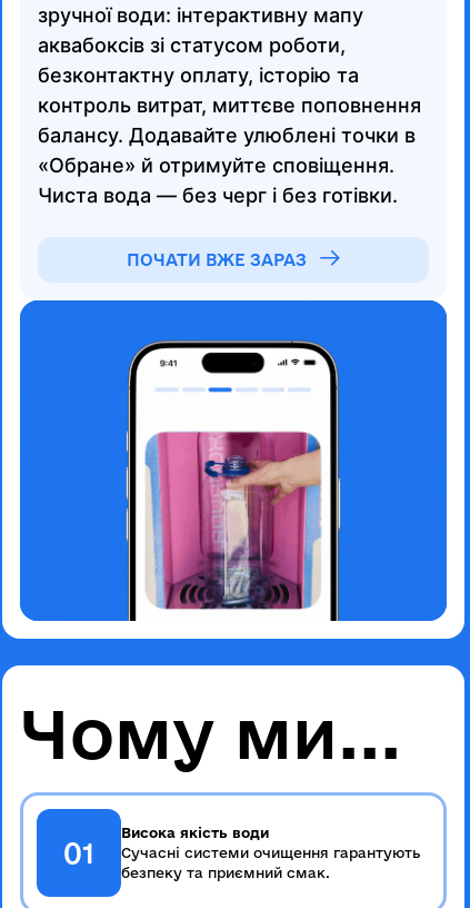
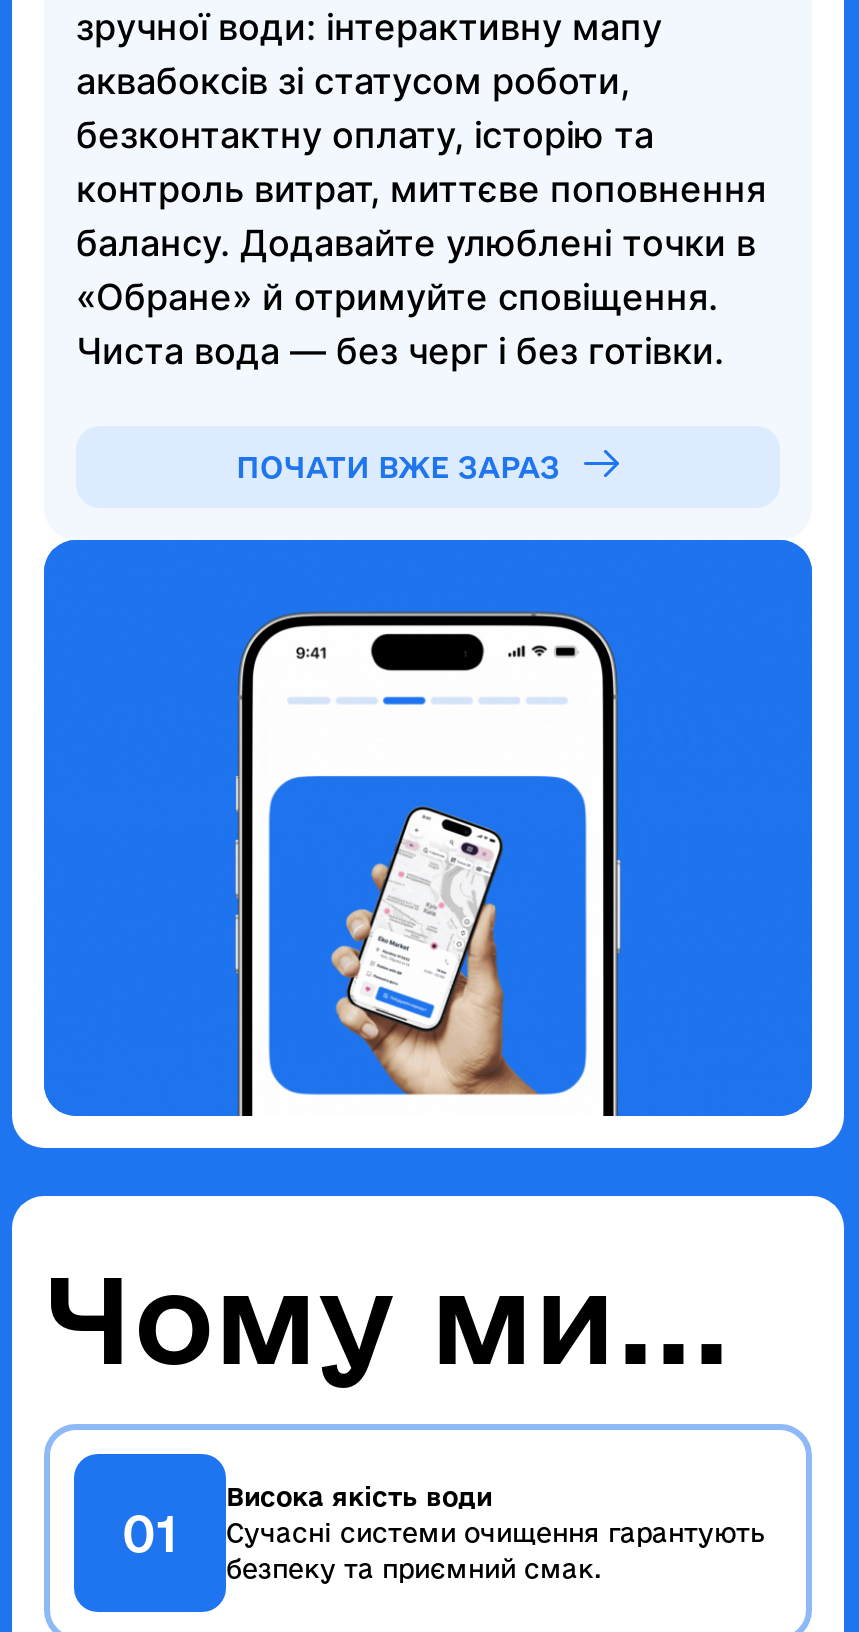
[144,431,322,610] [image] -> [268,774,588,1096] [image]

